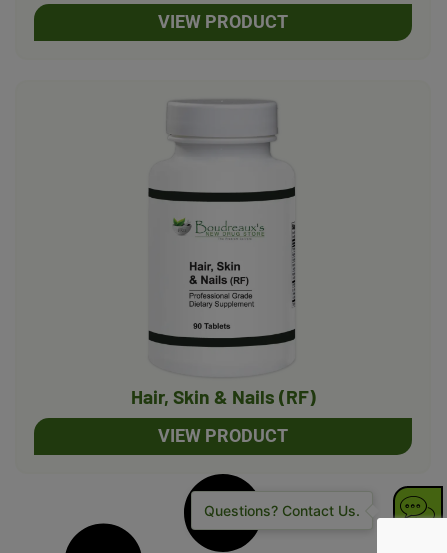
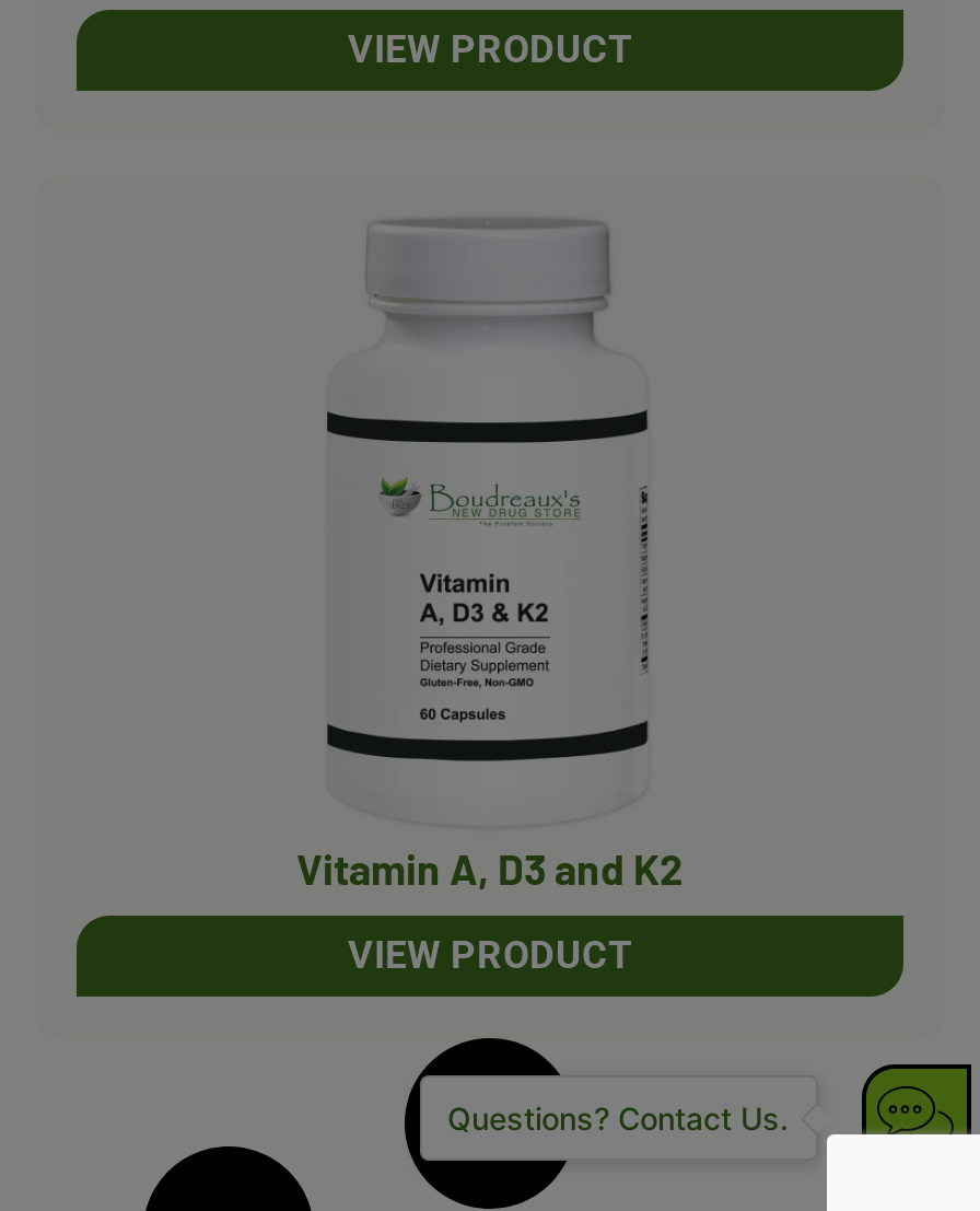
[130,385,315,408] Hair, Skin & Nails (RF) -> [296,843,684,893] Vitamin A, D3 and K2

